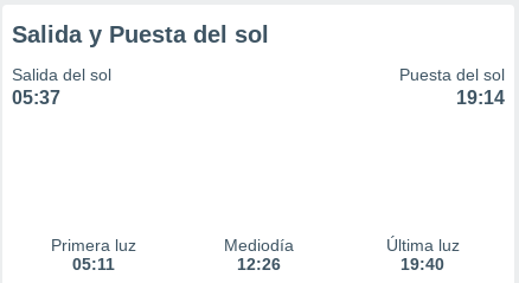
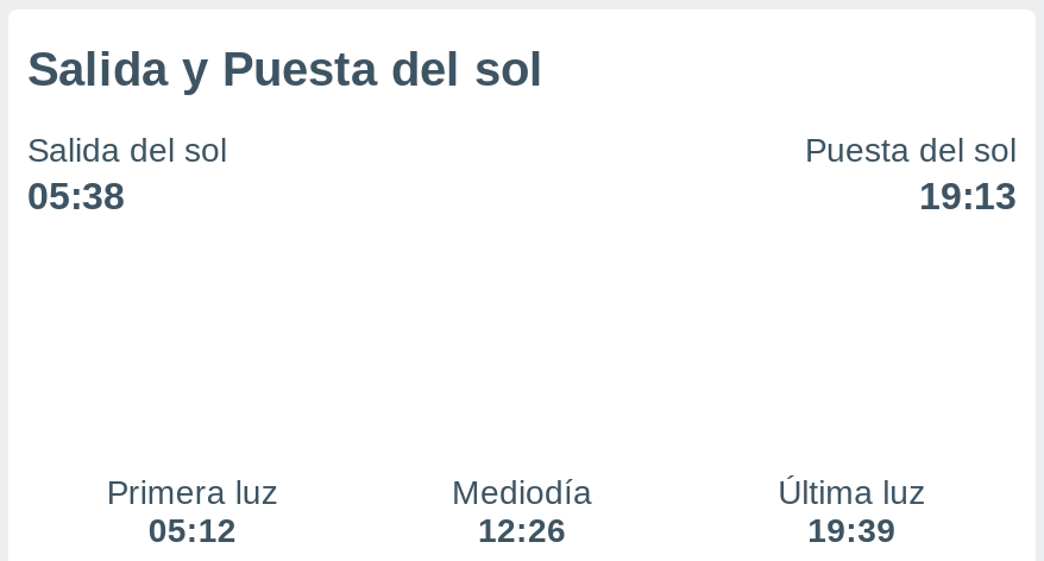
[12,88,60,108] 05:37 -> [27,176,125,216] 05:38
[456,88,505,108] 19:14 -> [919,176,1017,216] 19:13
[73,255,115,274] 05:11 -> [148,511,236,549] 05:12
[401,255,445,274] 19:40 -> [808,511,896,549] 19:39

